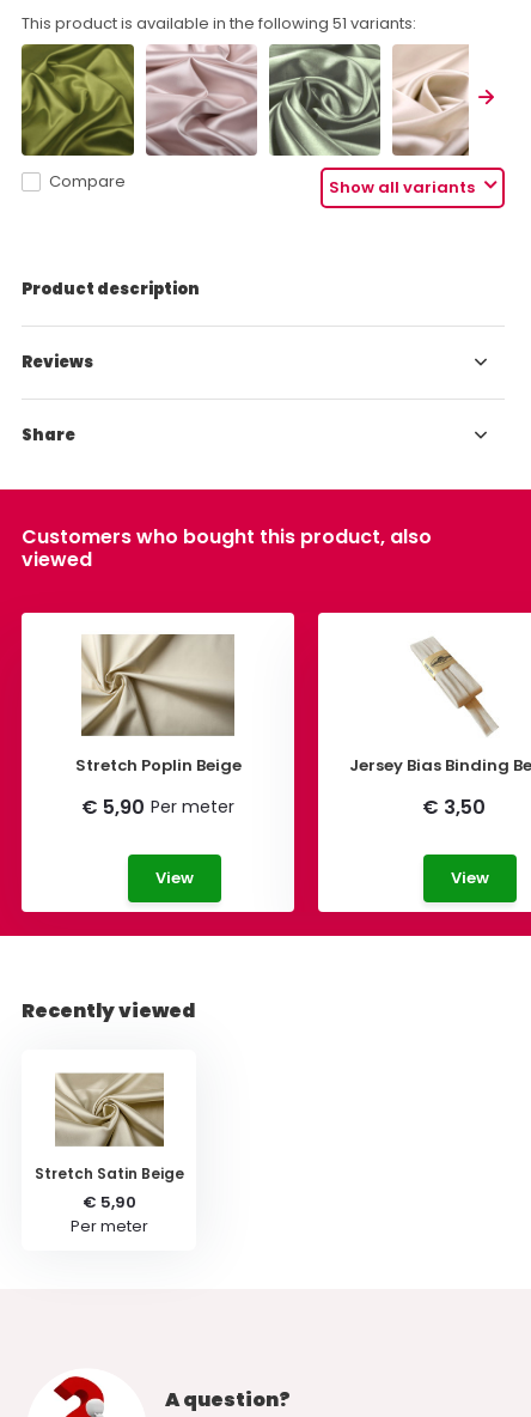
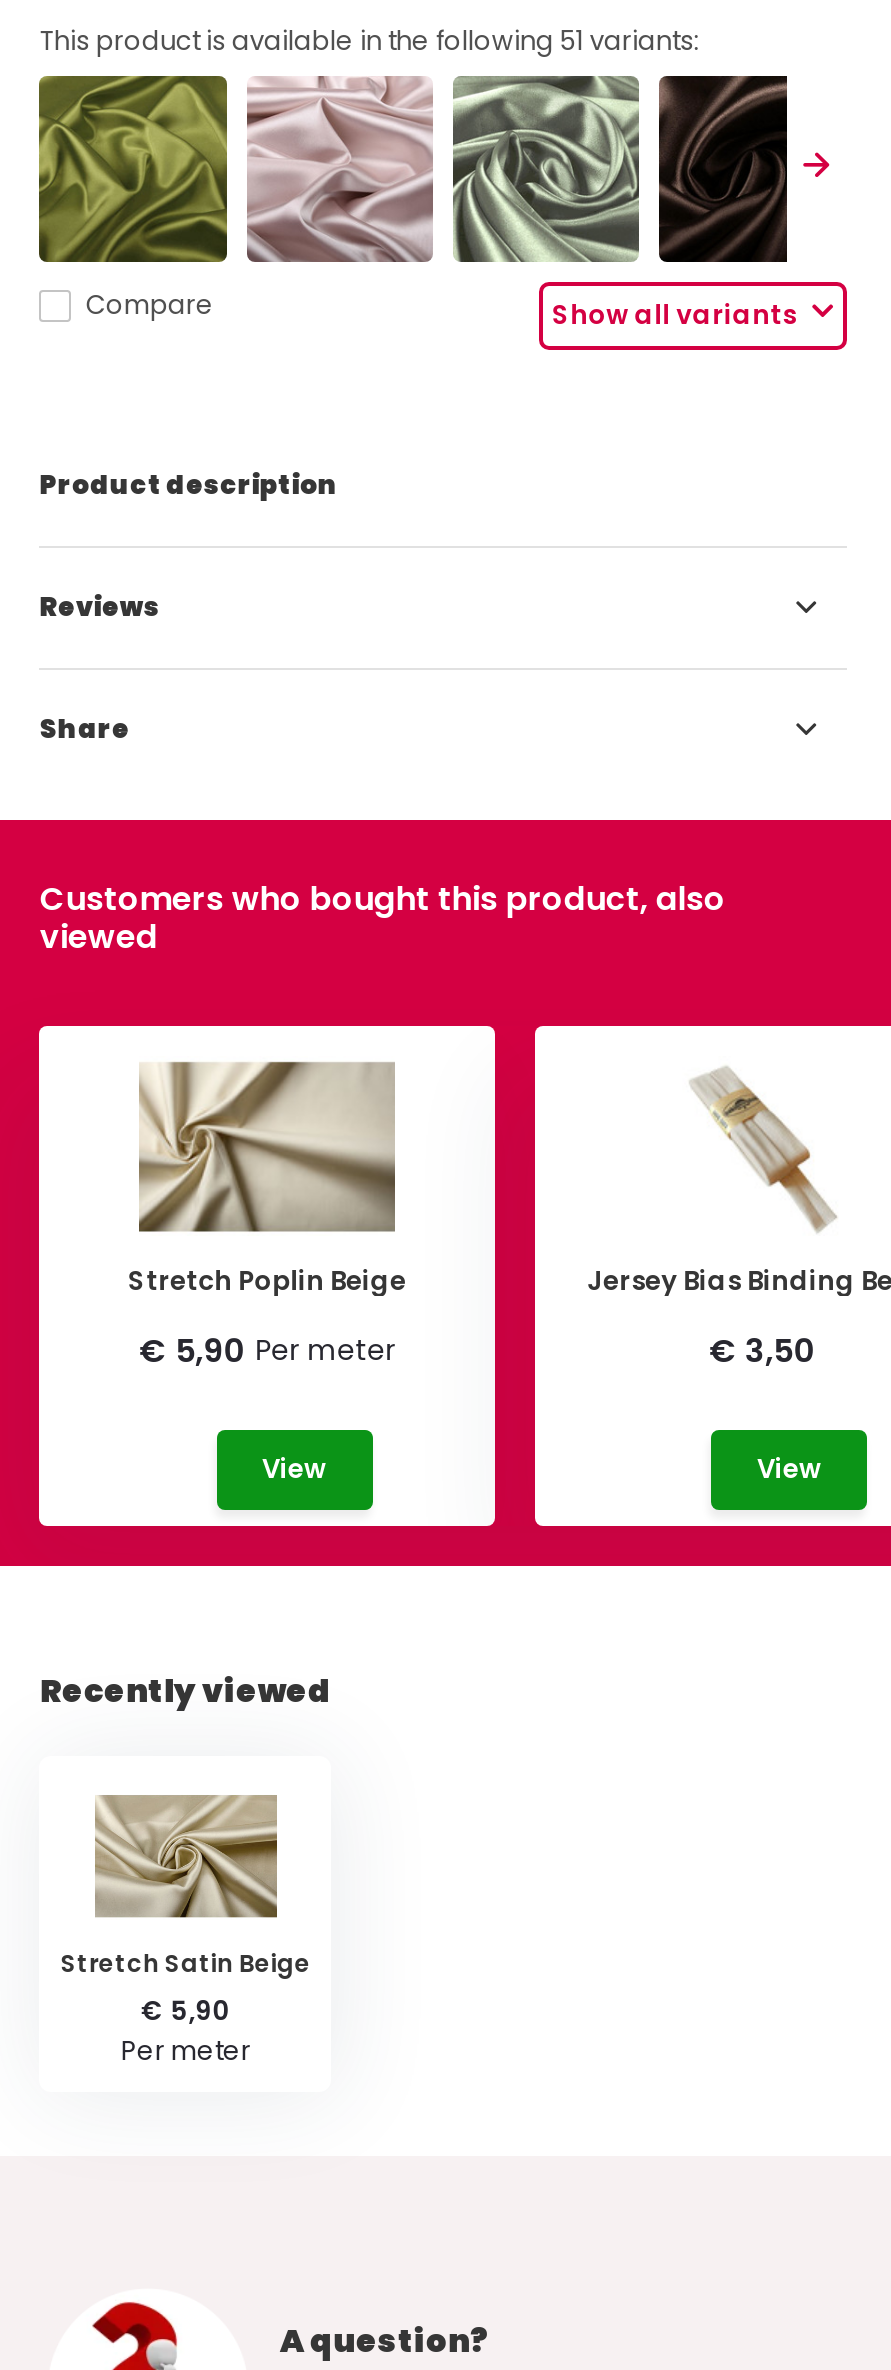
[392,44,470,157] [image] -> [657,74,789,264] [image]

